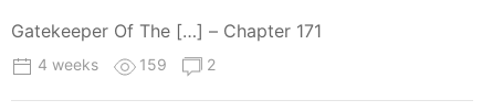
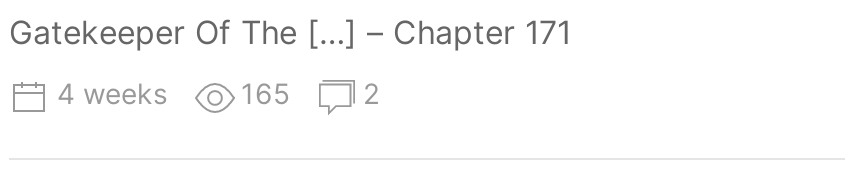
[38,55,216,74] 4 weeks 159 2 -> [57,77,379,111] 4 weeks 165 2

